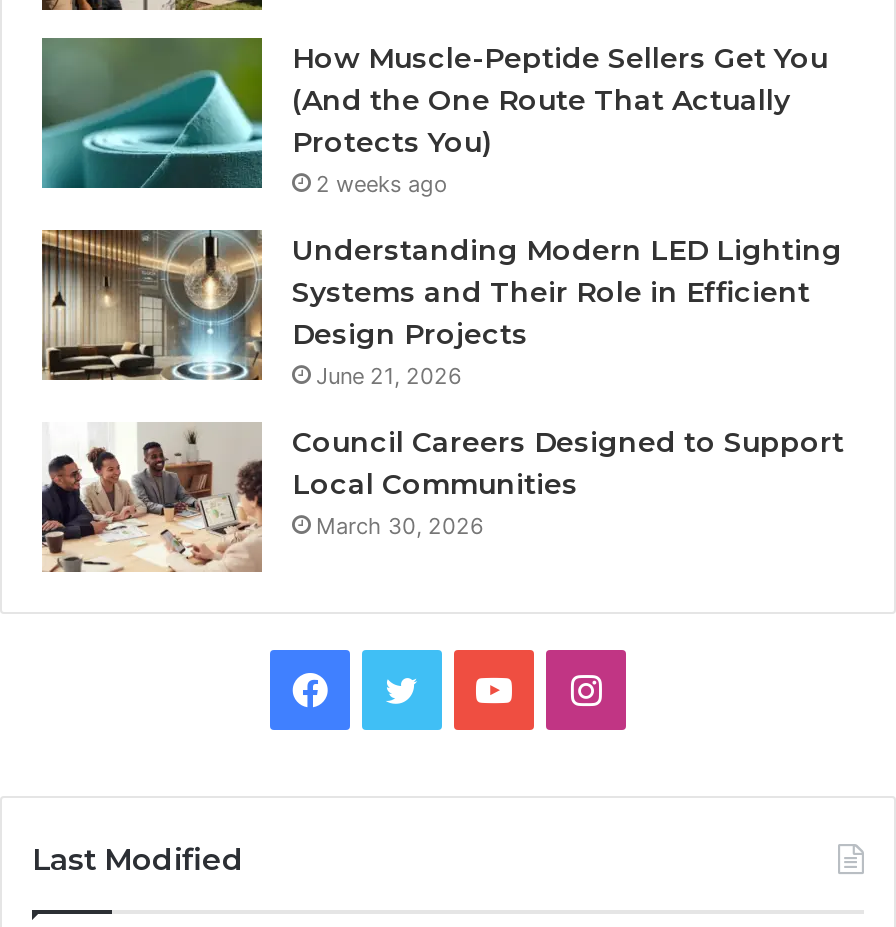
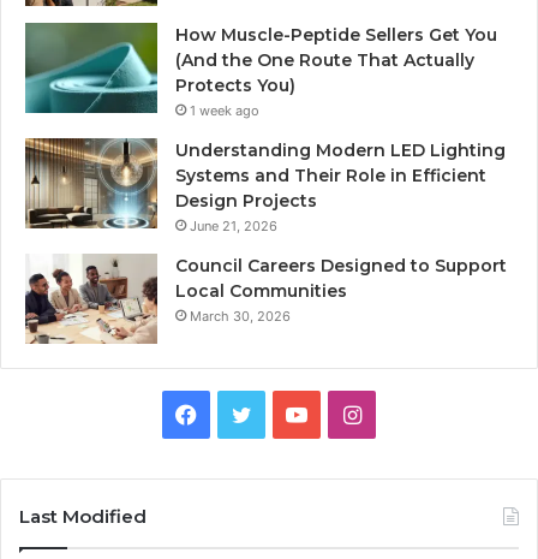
[316,169,448,197] 2 weeks ago -> [190,102,259,119] 1 week ago

